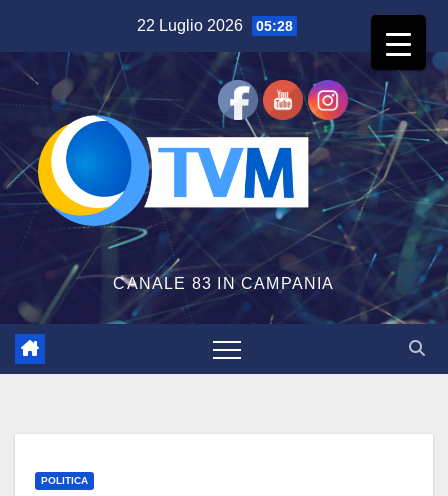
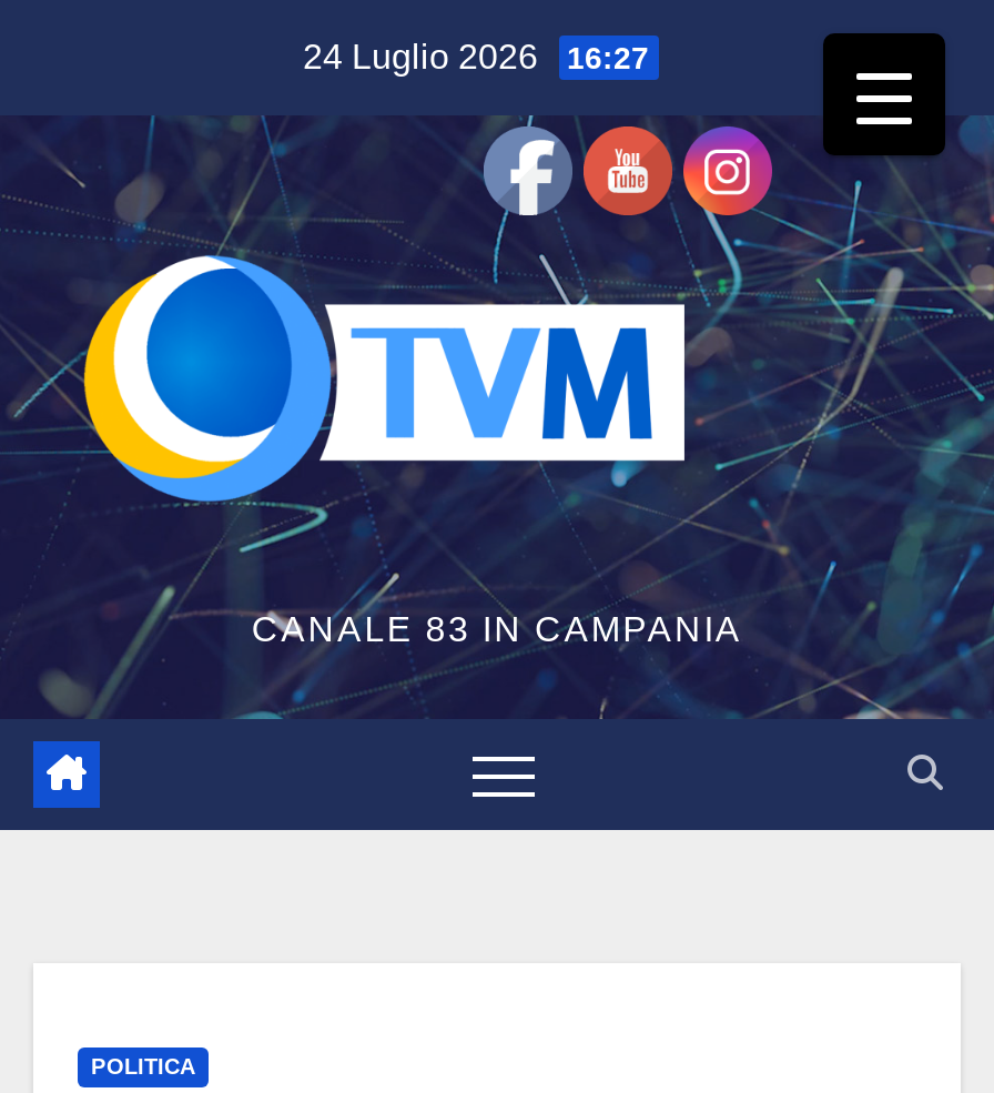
[136,17,292,34] 22 Luglio 2026 05:28 -> [303,38,649,75] 24 Luglio 2026 16:27
[217,57,349,121] [image] -> [484,124,774,266] [image]

